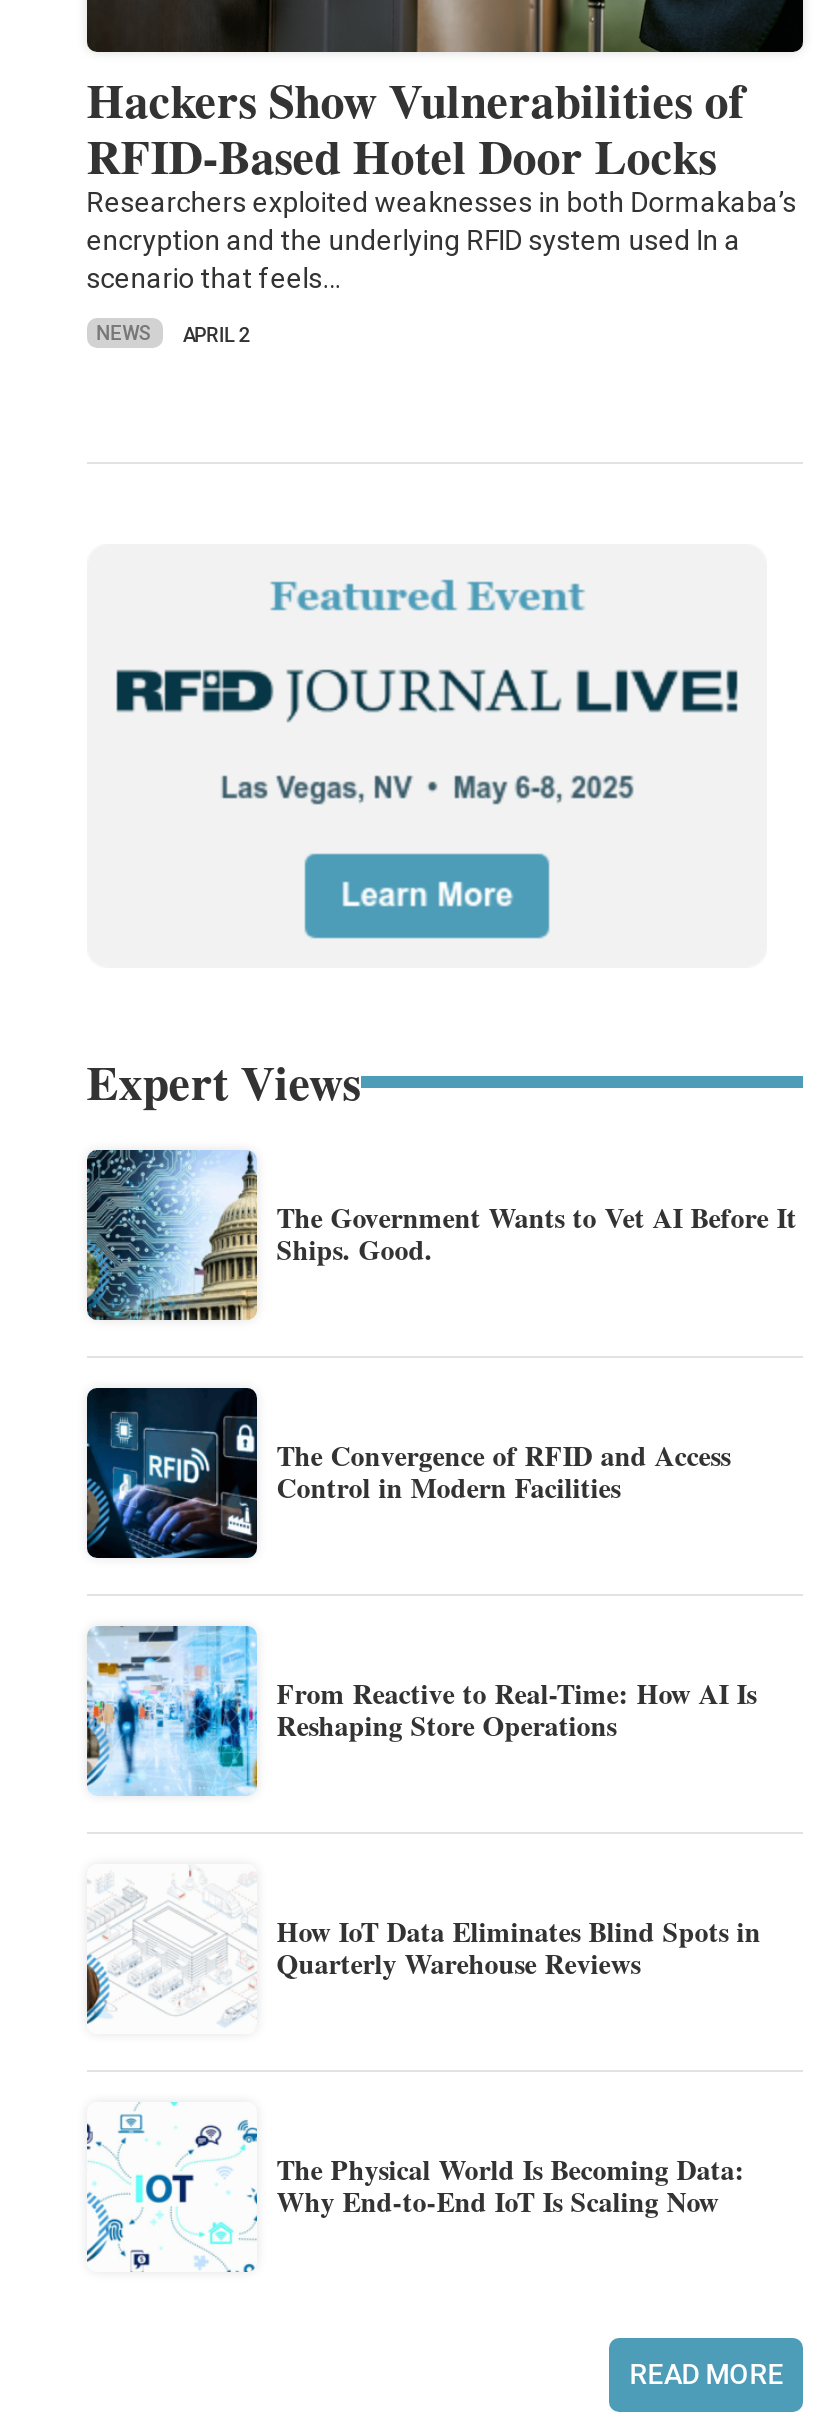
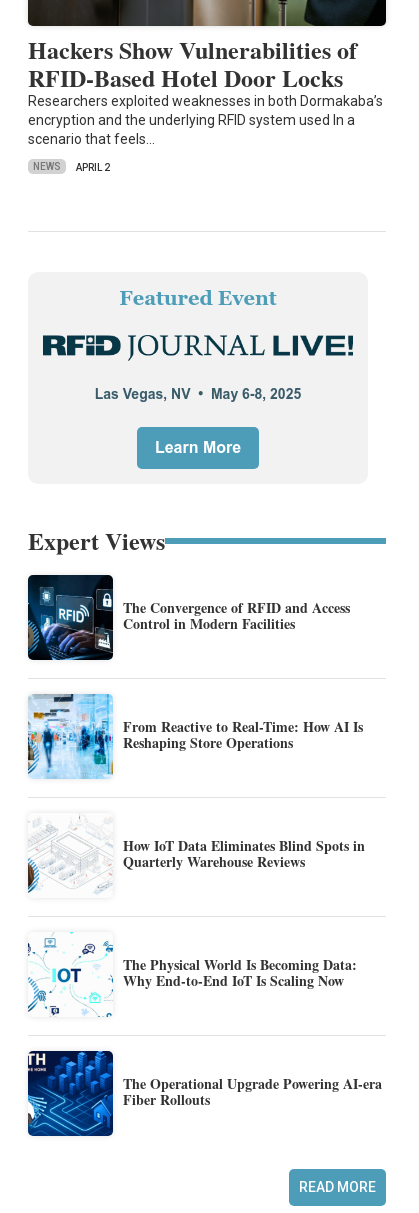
[87,1148,797,1322] [image] | The Government Wants to Vet AI Before It | Ships. Good. -> none
moved [83,1394,761,2221] -> [26,578,365,991]: [image] | The Convergence of RFID and Access | Control in Modern Facilities | ... | The Physical World Is Becoming Data: | Why End-to-End IoT Is Scaling Now
none -> [27,1050,382,1137] [image] | The Operational Upgrade Powering AI-era | Fiber Rollouts

